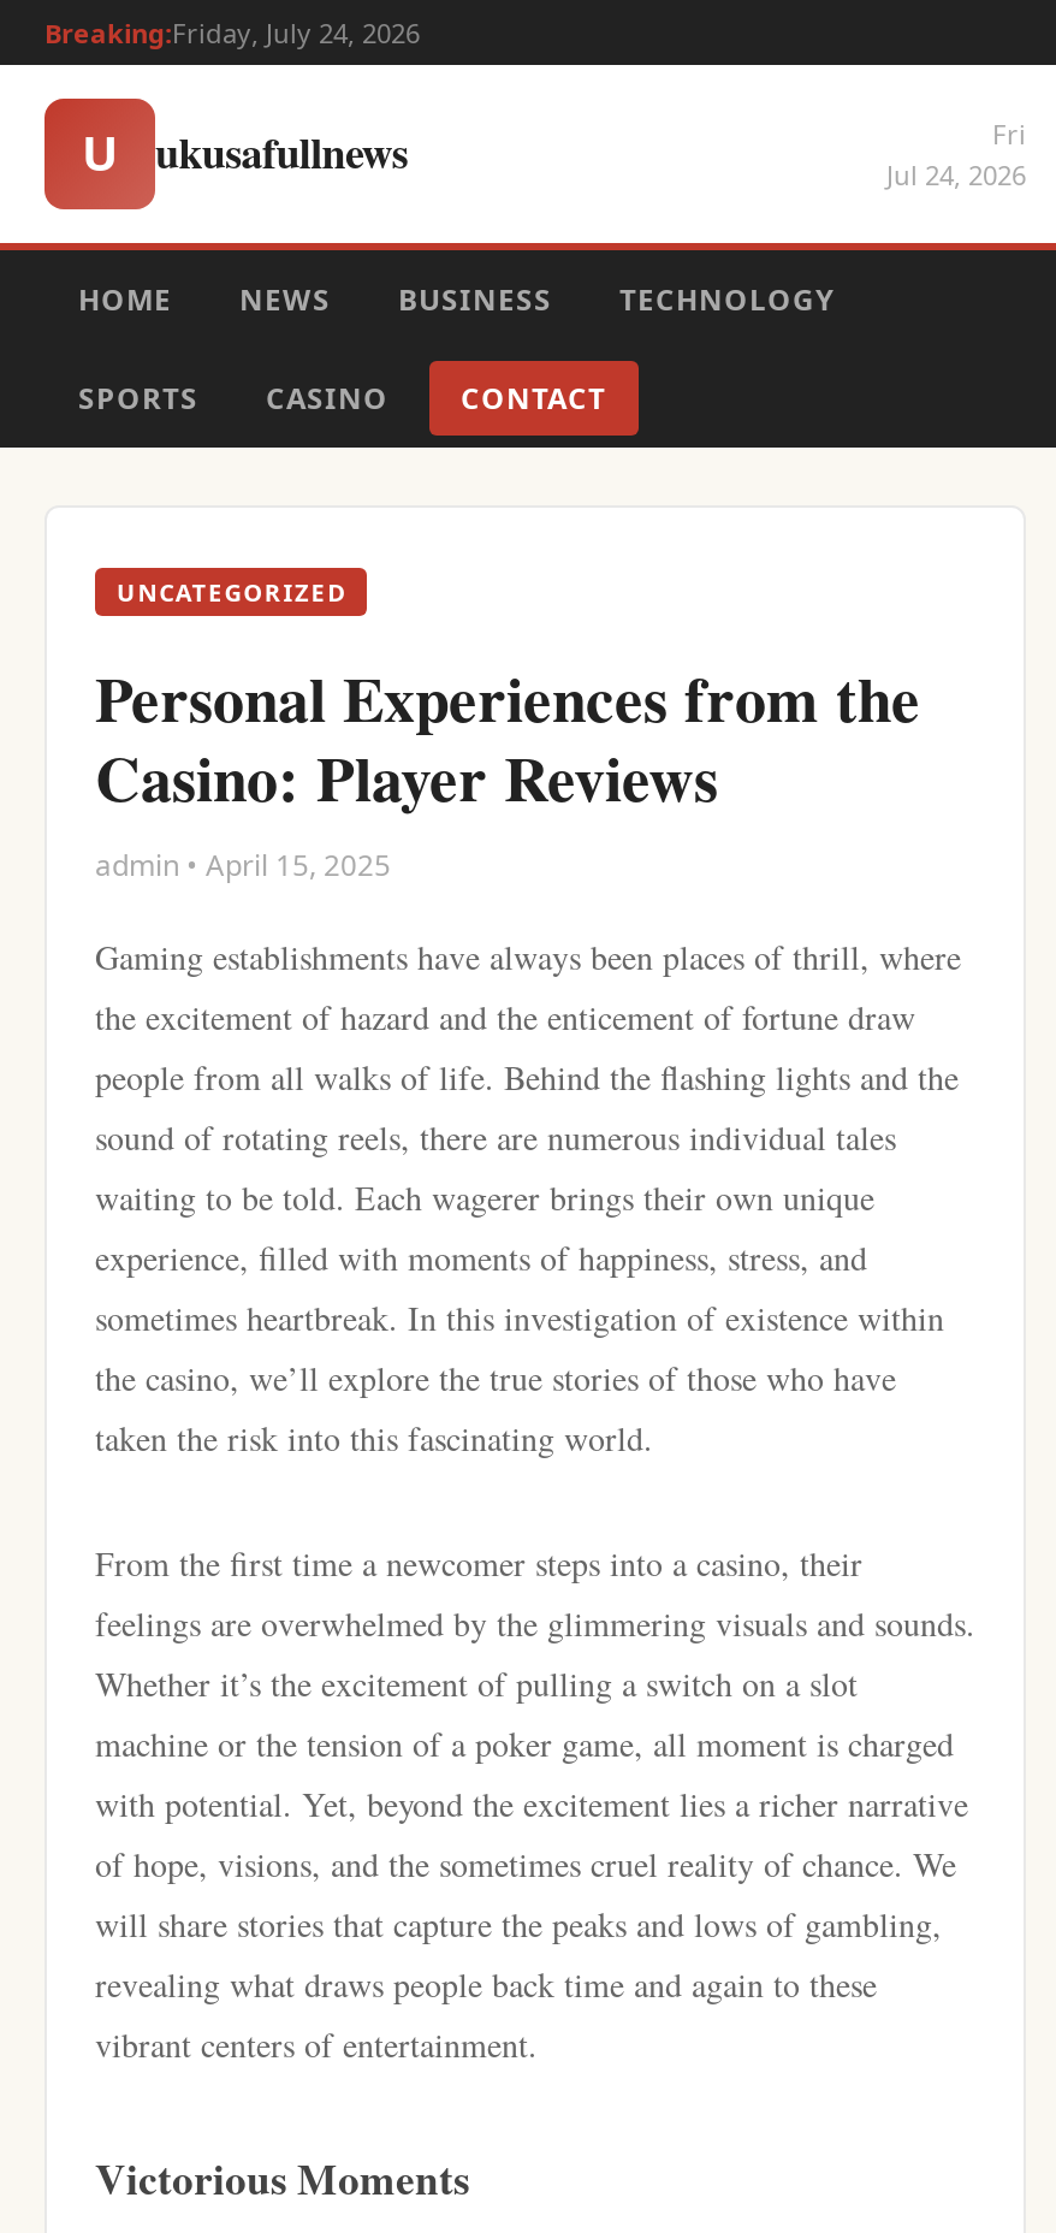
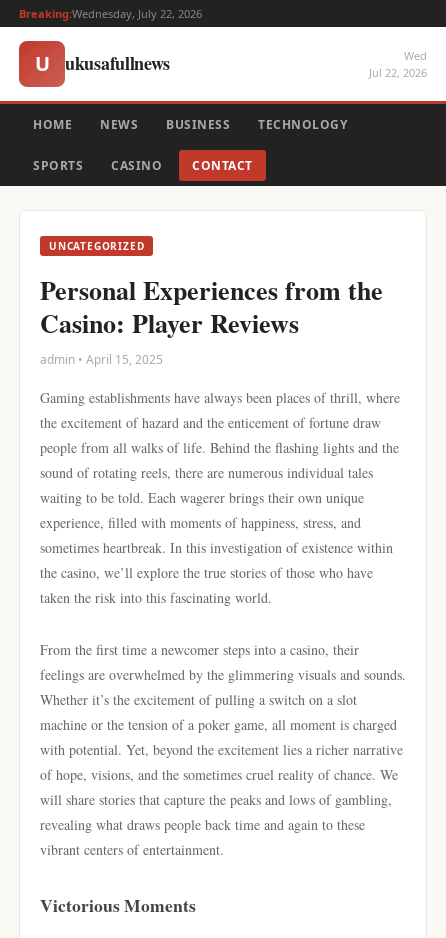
[45,14,420,51] Breaking:Friday, July 24, 2026 -> [19,6,202,21] Breaking:Wednesday, July 22, 2026
[886,115,1026,192] Fri | Jul 24, 2026 -> [369,48,427,80] Wed | Jul 22, 2026

